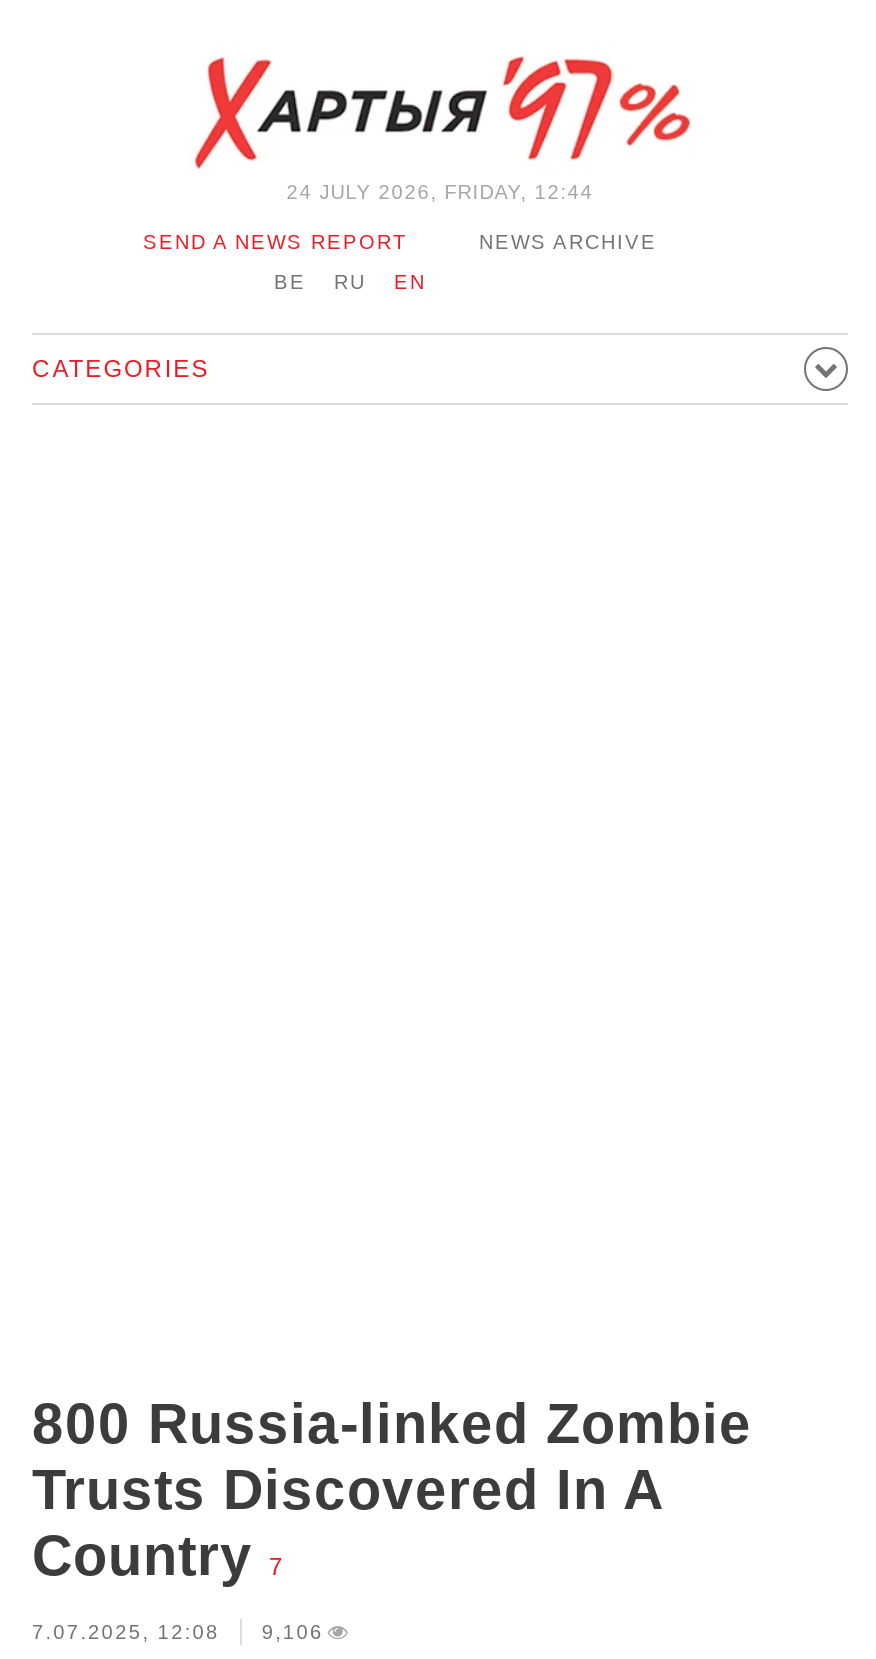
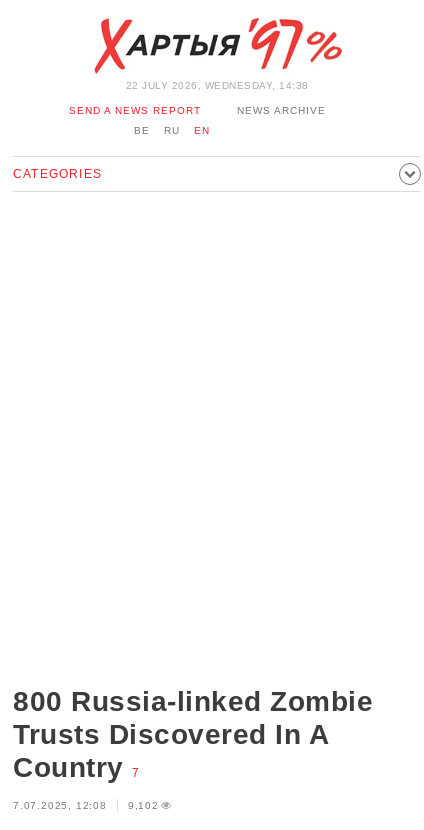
[286,181,594,203] 24 JULY 2026, FRIDAY, 12:44 -> [125,80,308,91] 22 JULY 2026, WEDNESDAY, 14:38
[32,1621,324,1643] 7.07.2025, 12:08 9,106 -> [13,800,159,811] 7.07.2025, 12:08 9,102

